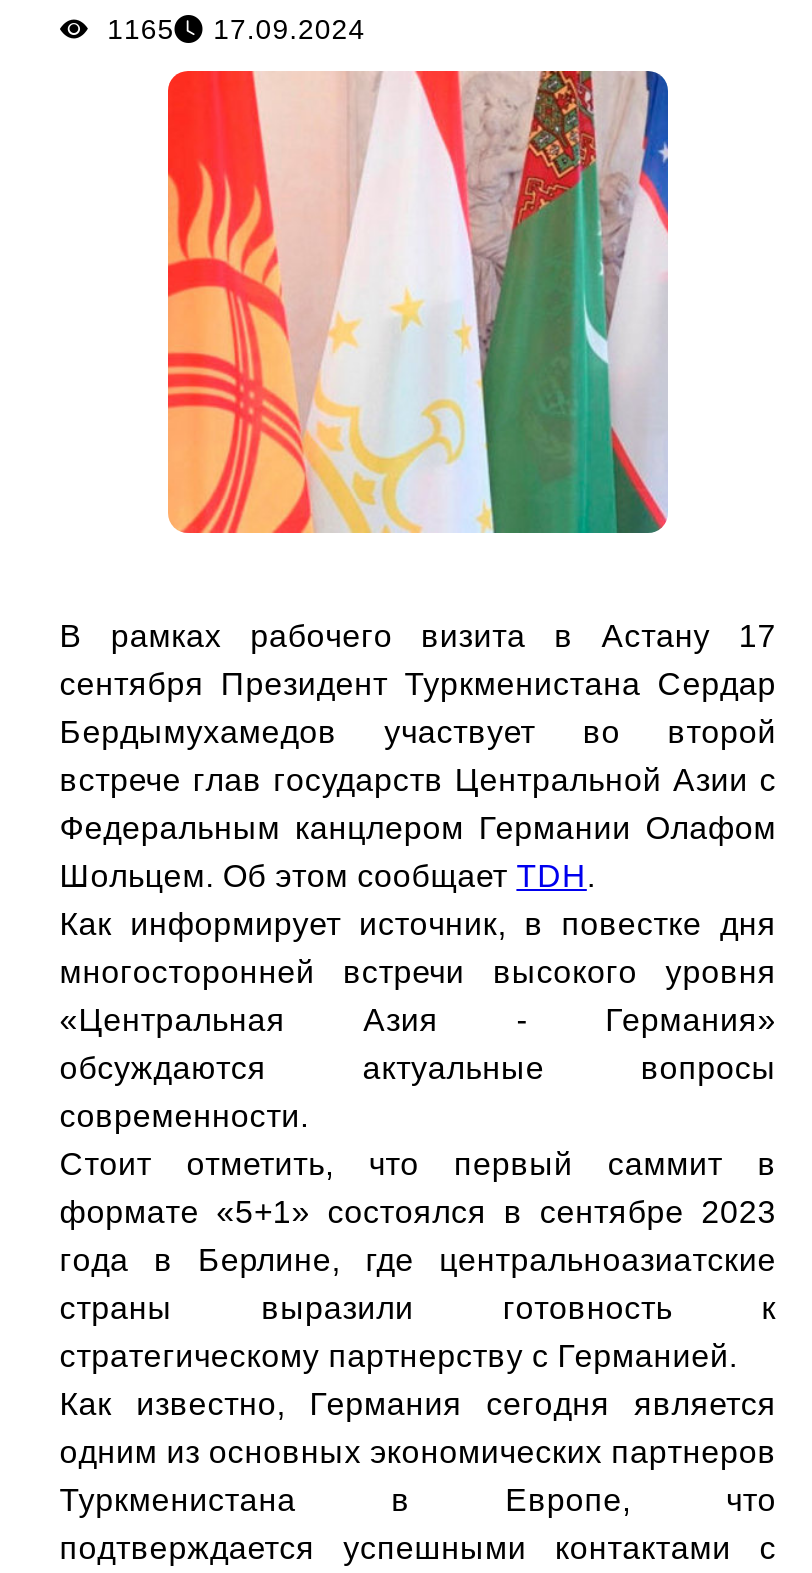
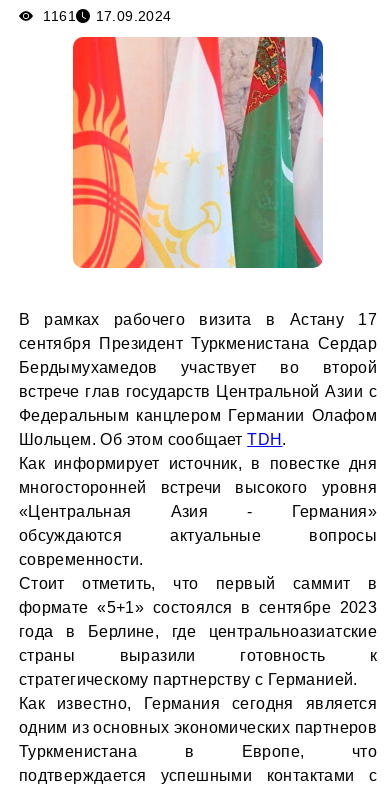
[98,13,365,45] 1165 17.09.2024 -> [38,8,172,24] 1161 17.09.2024

